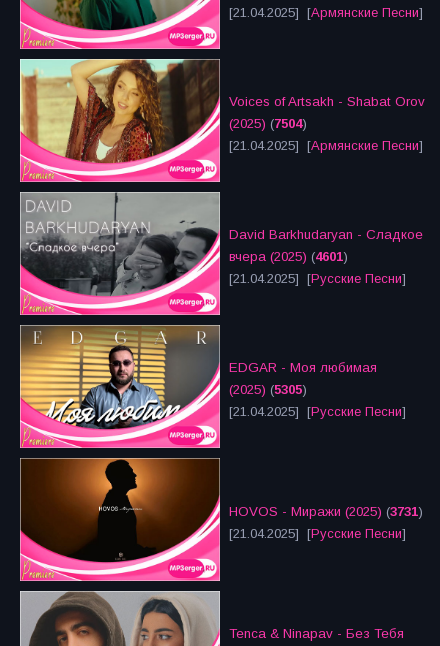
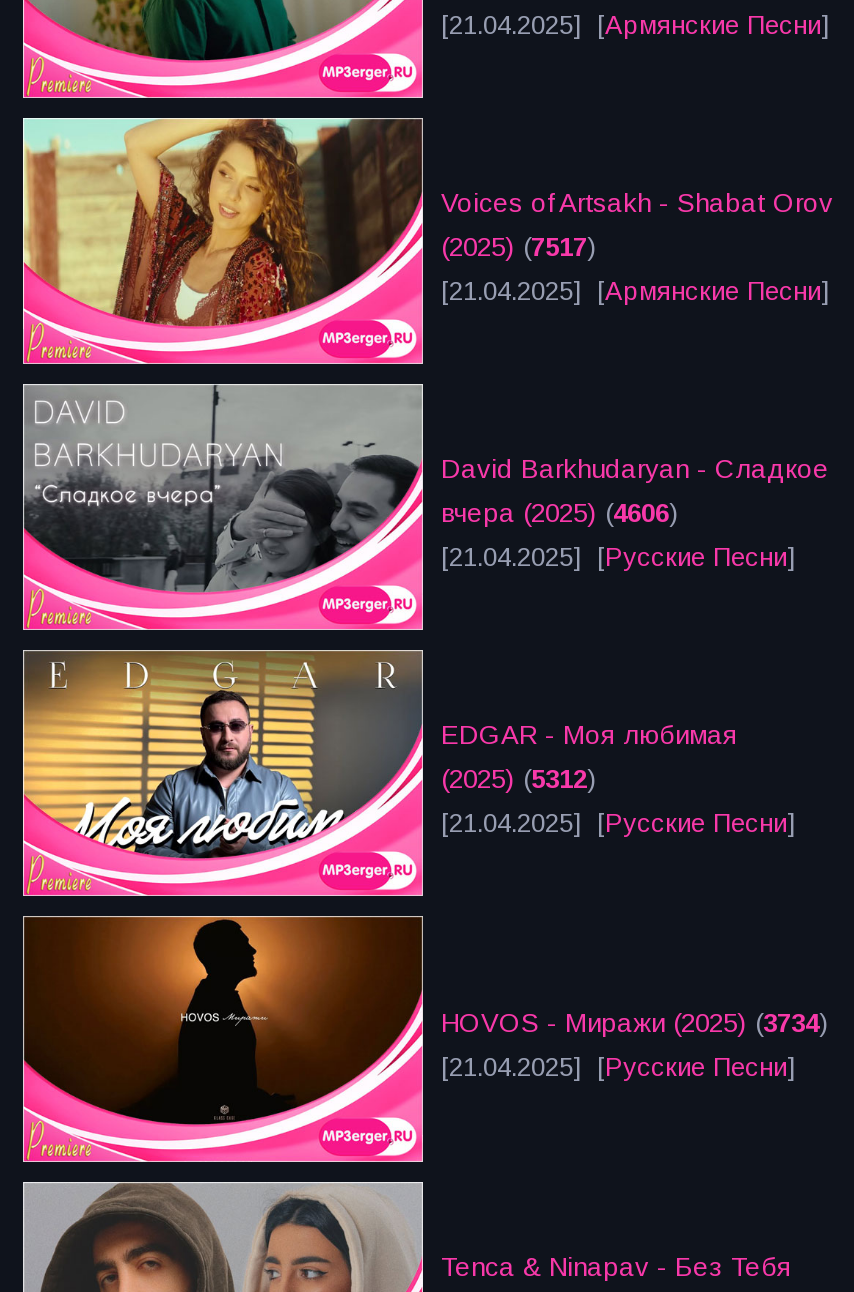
[229,116,307,131] (2025) (7504) -> [441,233,597,263] (2025) (7517)
[229,249,348,264] вчера (2025) (4601) -> [441,499,679,529] вчера (2025) (4606)
[229,382,307,397] (2025) (5305) -> [441,765,597,795] (2025) (5312)
[229,504,423,519] HOVOS - Миражи (2025) (3731) -> [441,1009,829,1039] HOVOS - Миражи (2025) (3734)

